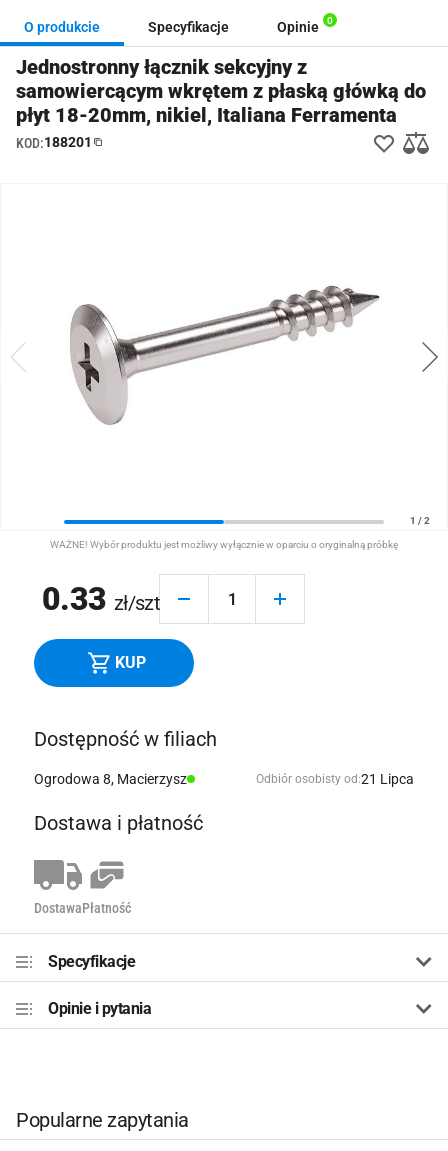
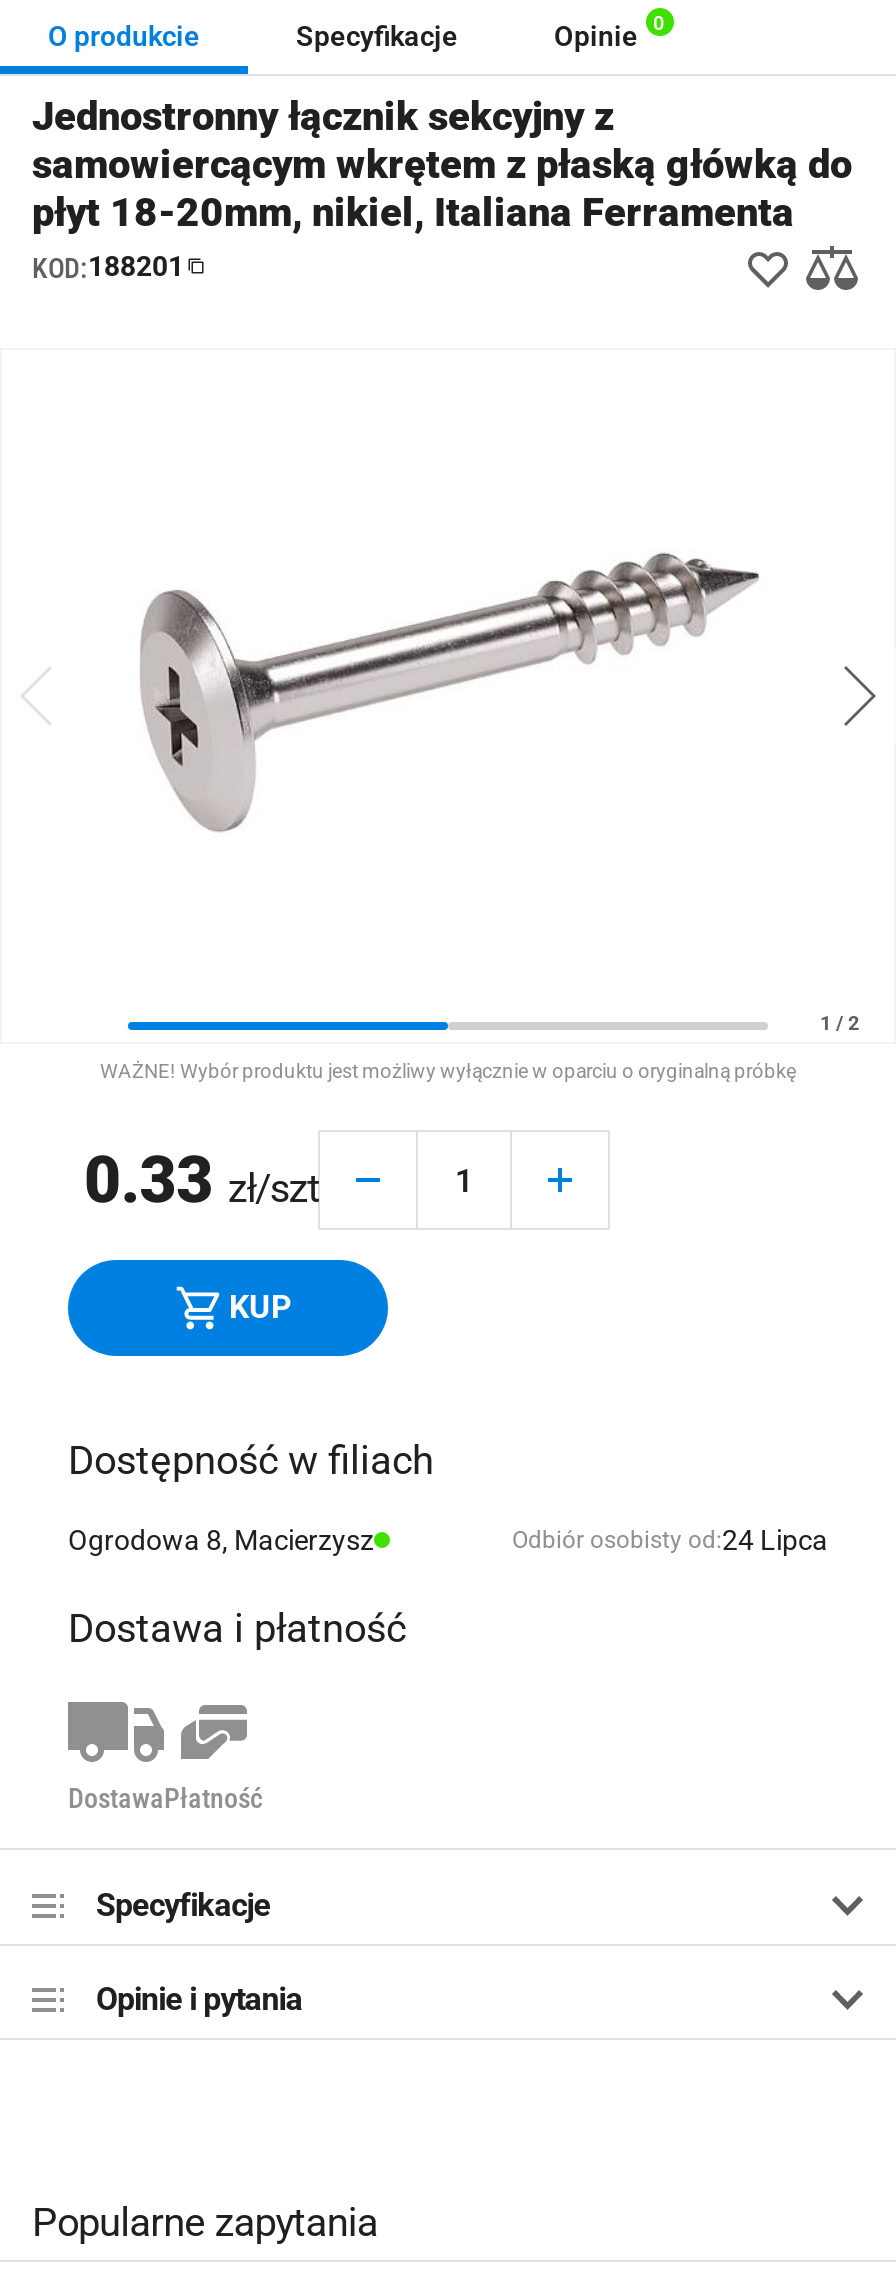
[256,771,414,787] Odbiór osobisty od:21 Lipca -> [512,1524,828,1556] Odbiór osobisty od:24 Lipca

